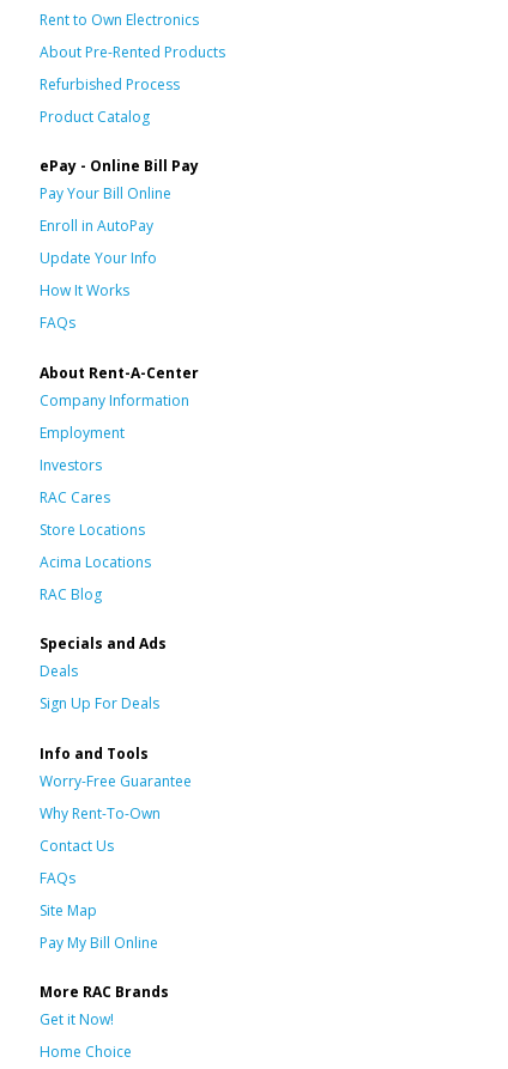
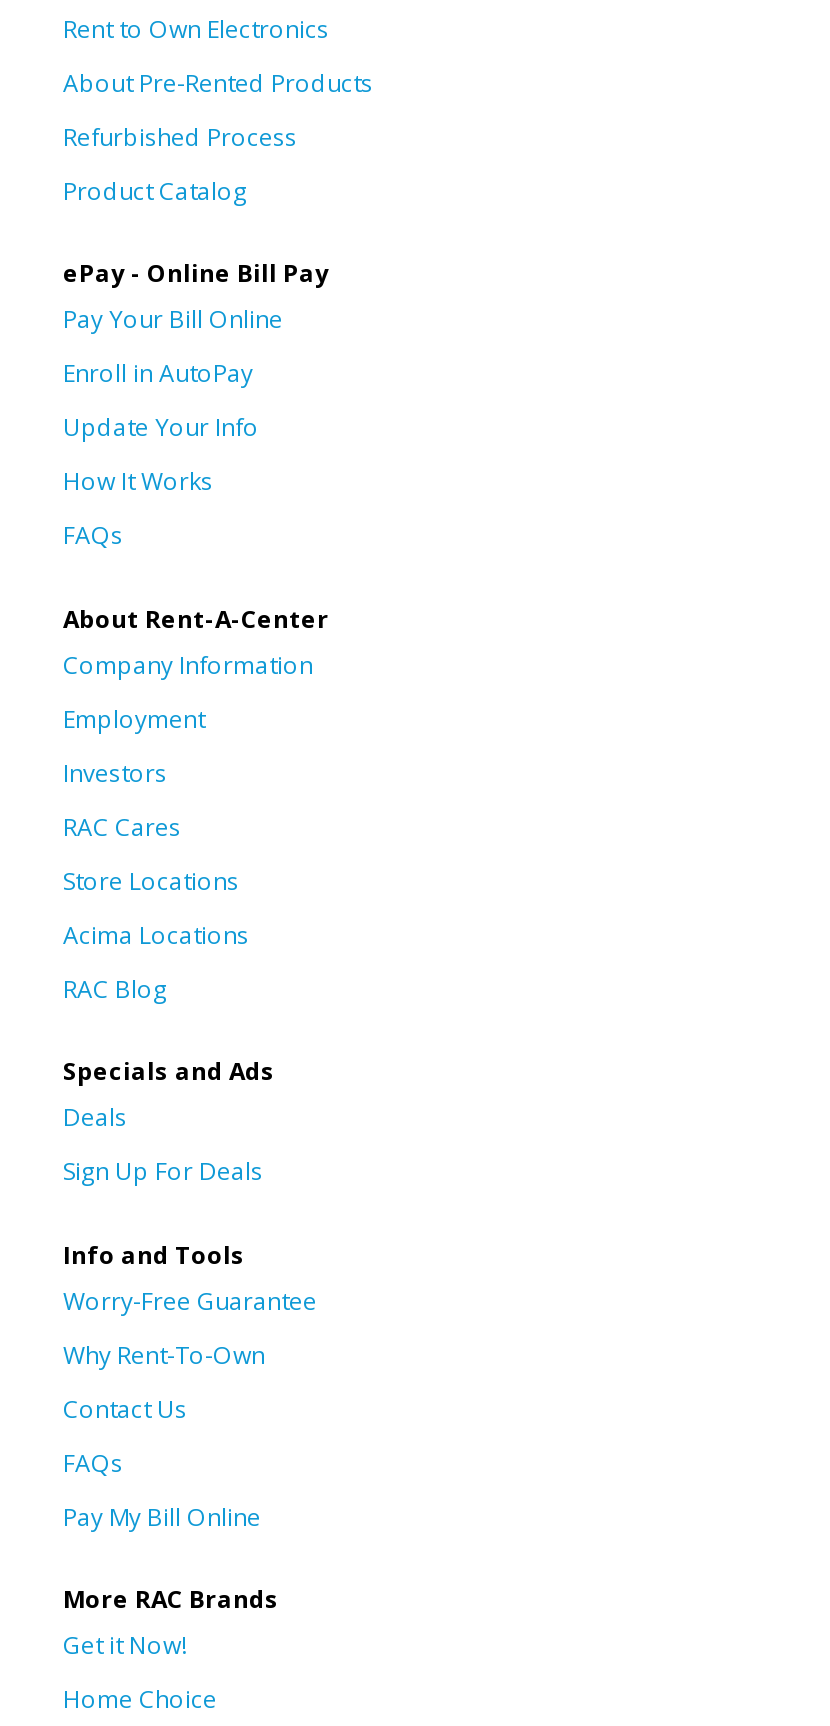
[40,900,97,920] Site Map -> none

